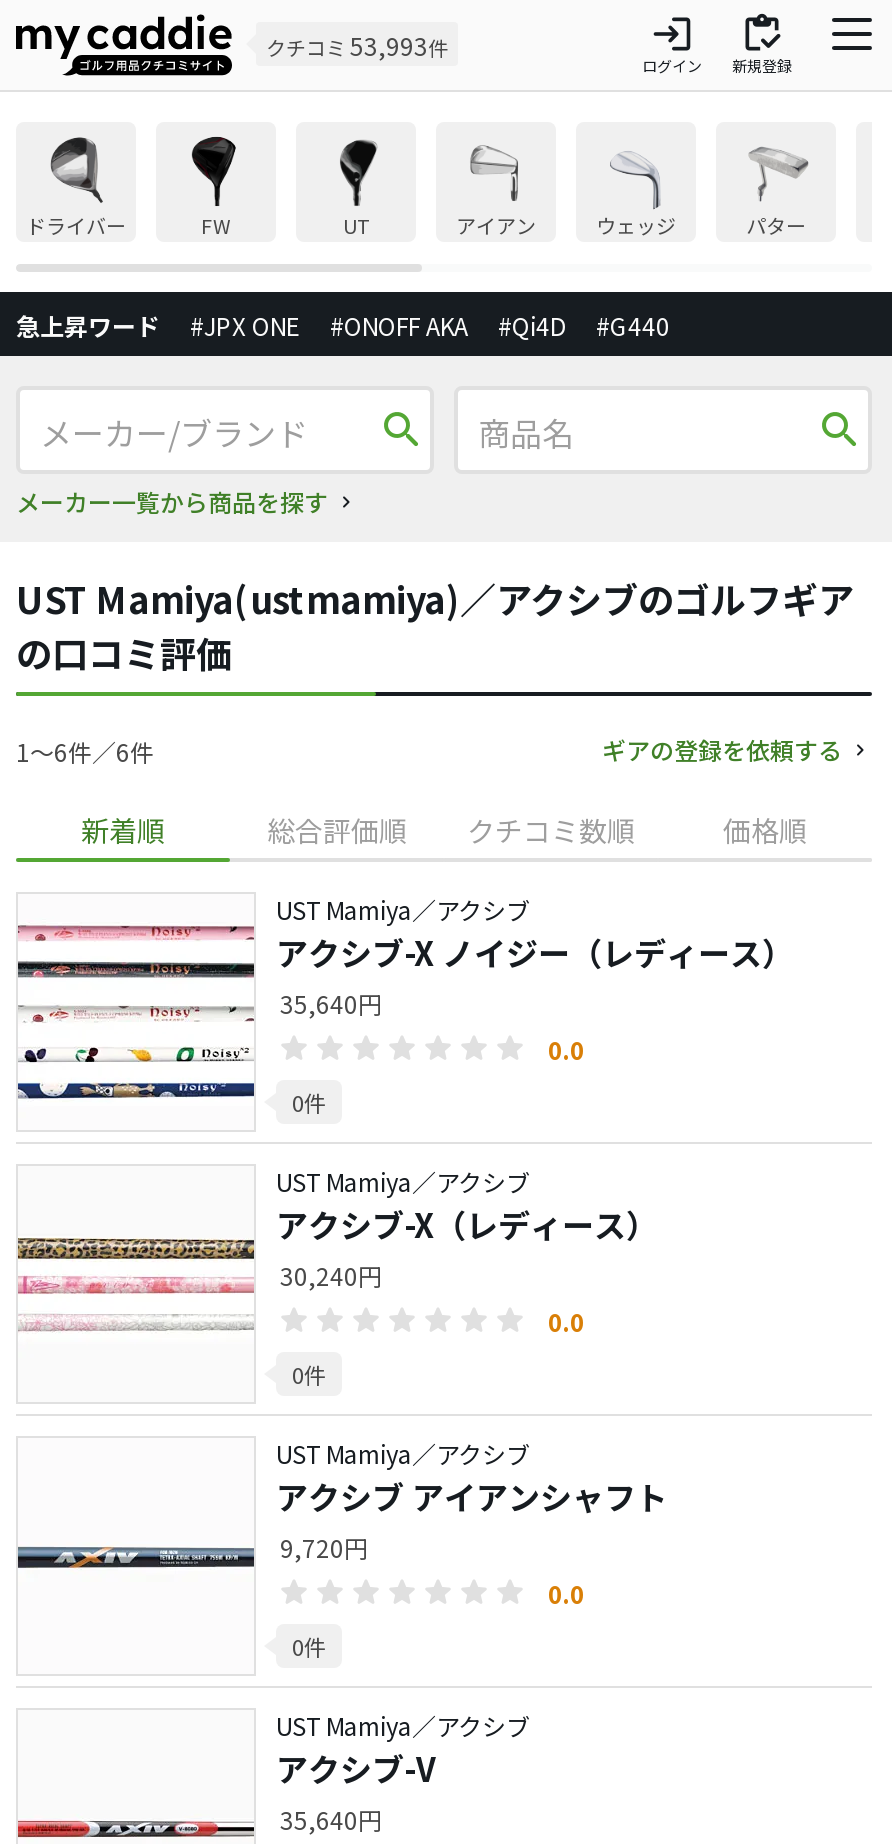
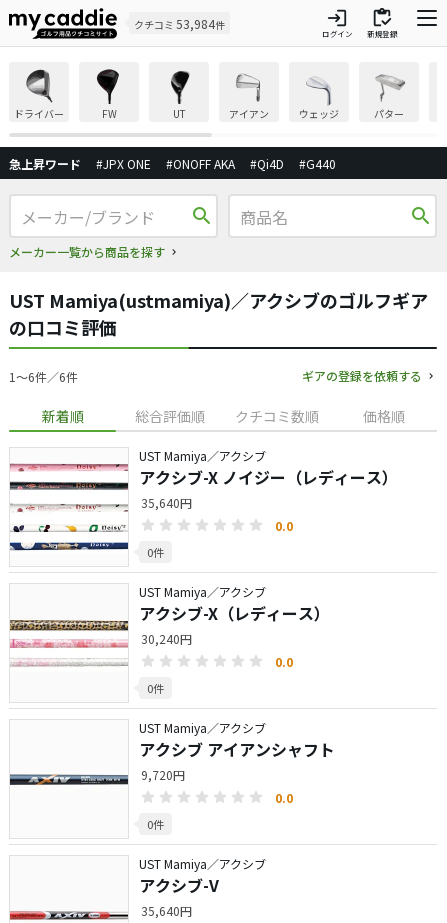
[266,28,448,62] クチコミ53,993件 -> [134,15,225,32] クチコミ53,984件

